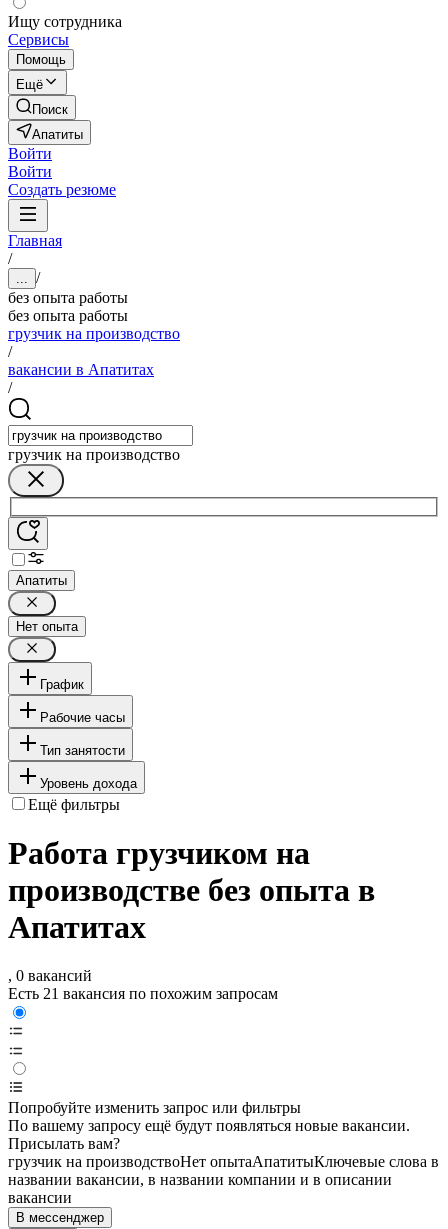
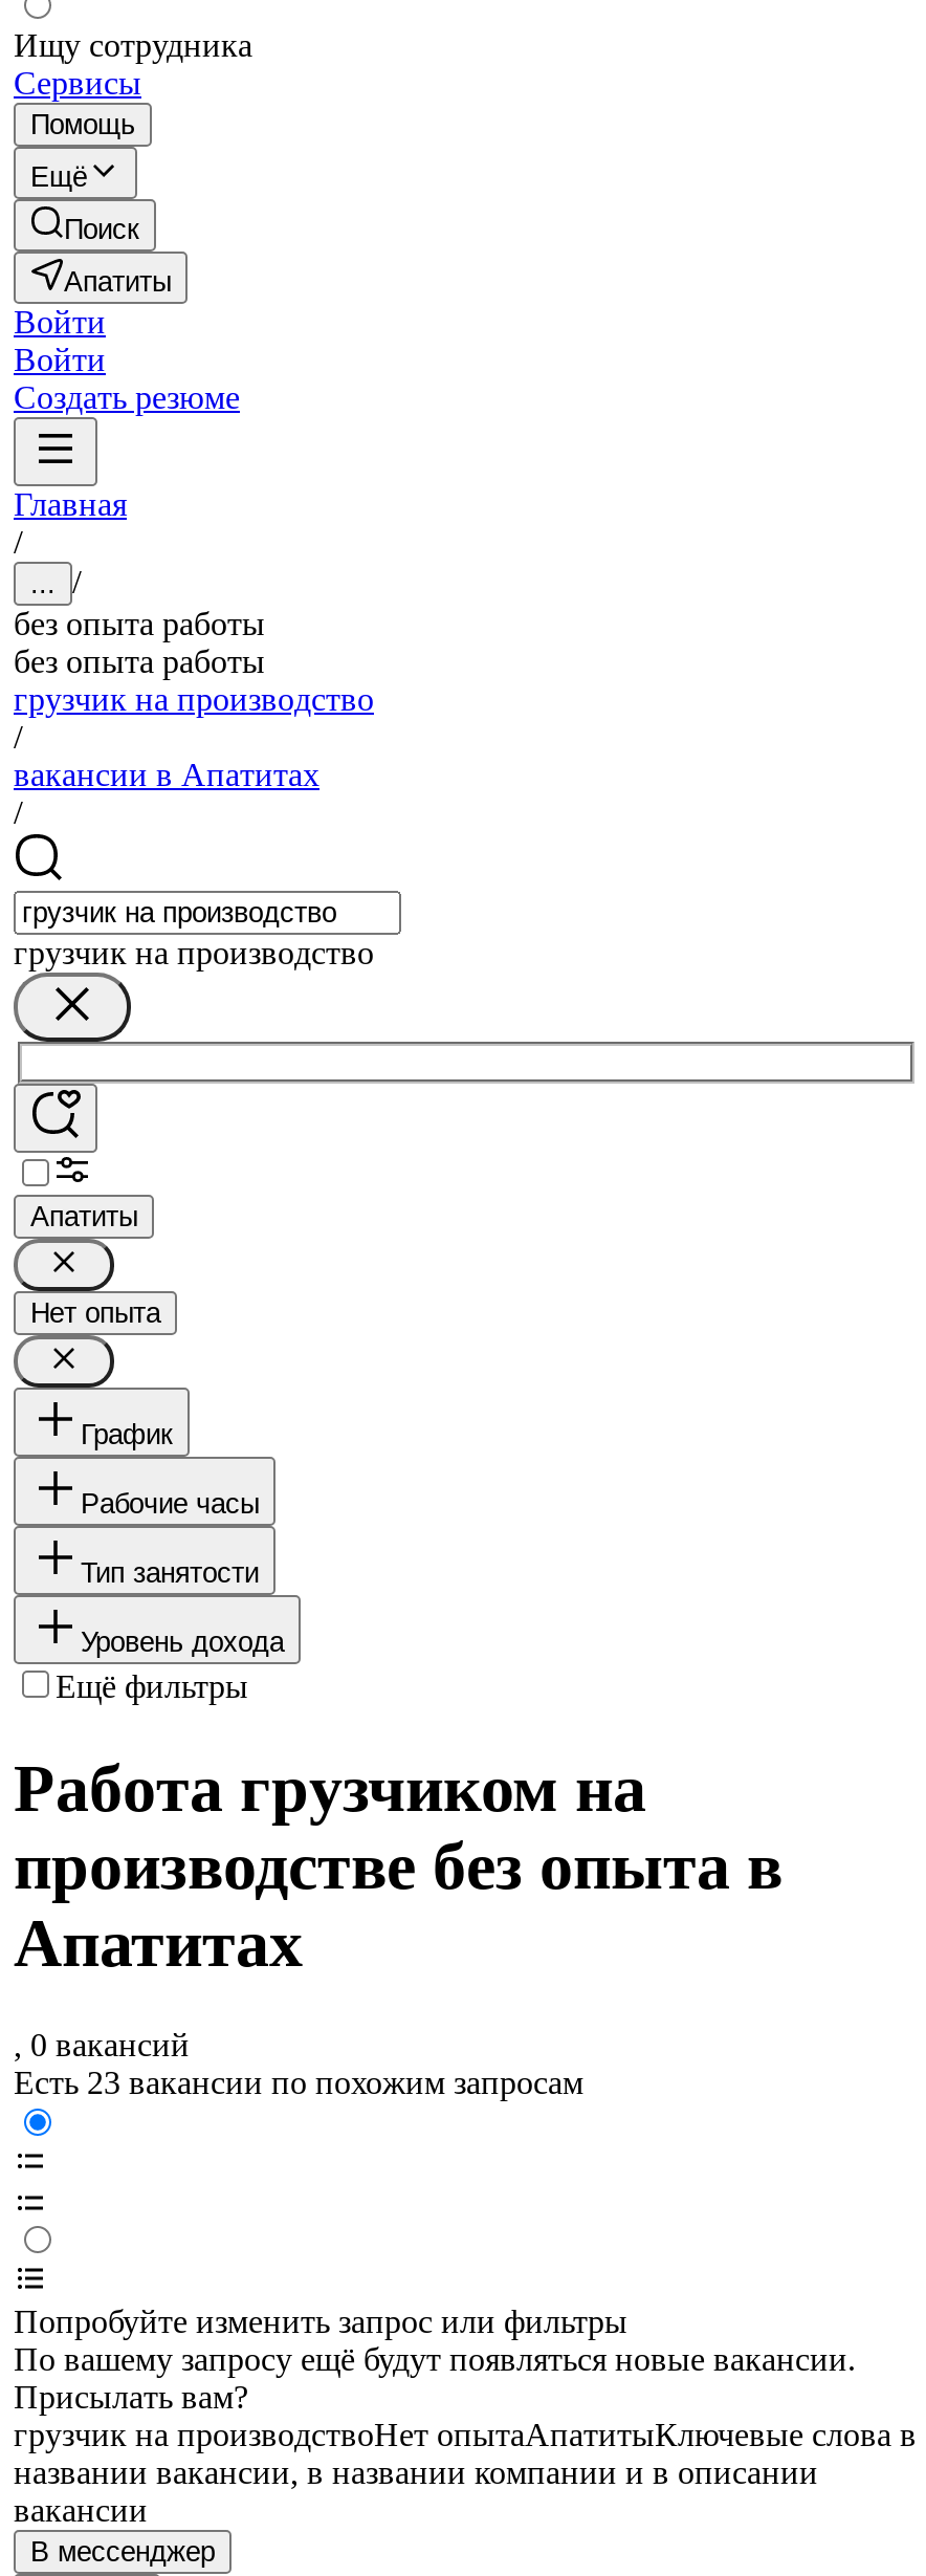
[8,985,278,1002] Есть 21 вакансия по похожим запросам -> [14,2066,583,2101] Есть 23 вакансии по похожим запросам

